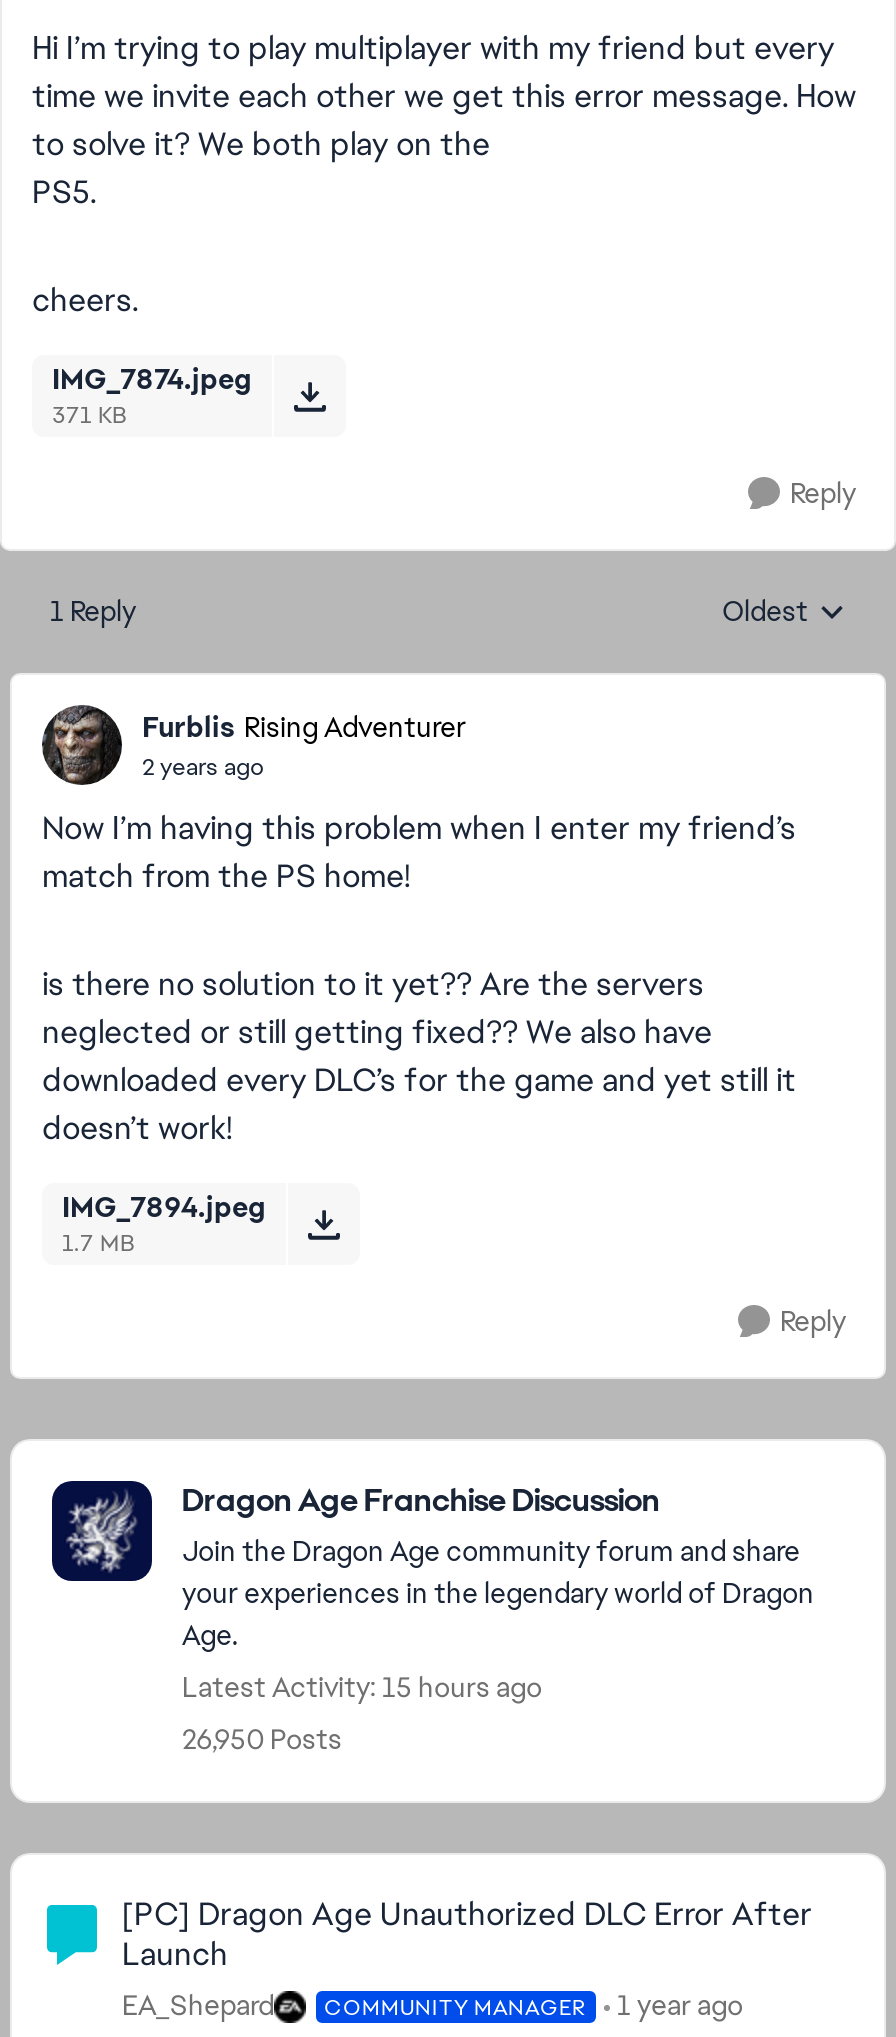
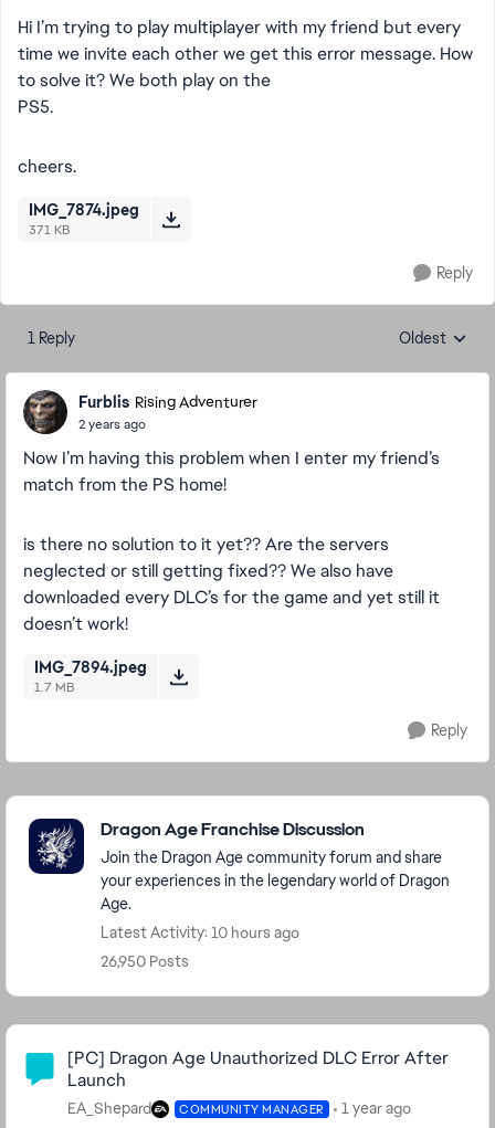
[182,1669,542,1705] Latest Activity: 15 hours ago -> [101,923,299,942] Latest Activity: 10 hours ago

